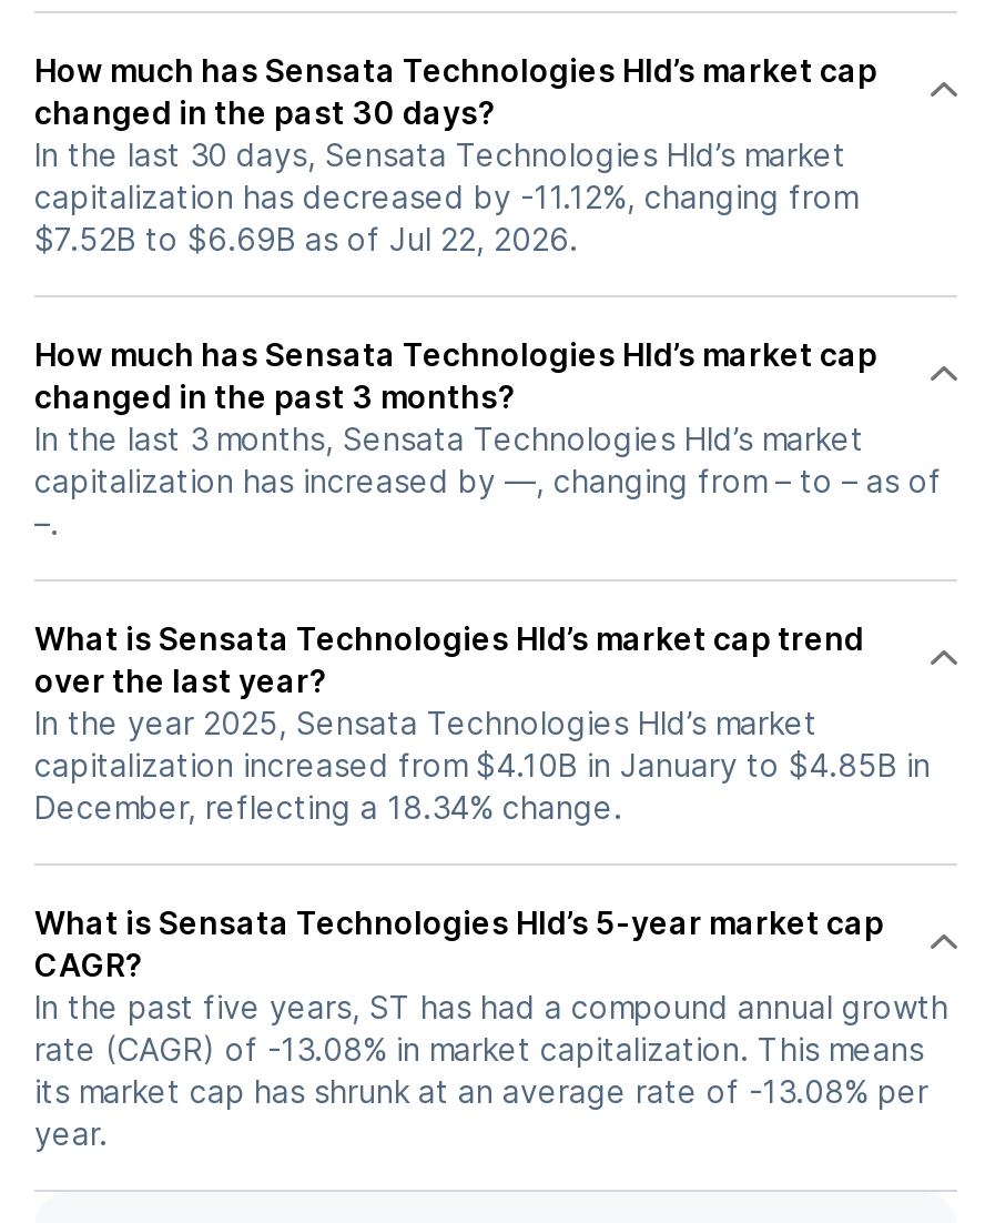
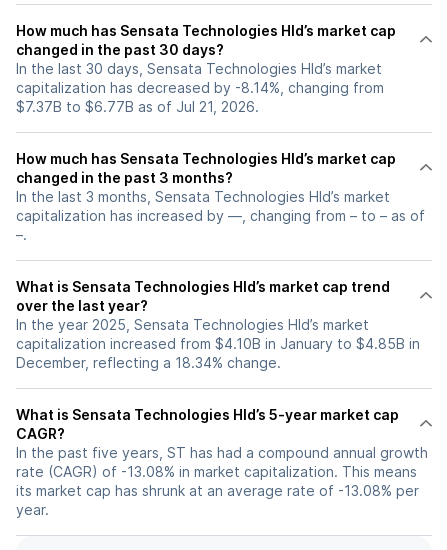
[34,178,857,215] capitalization has decreased by -11.12%, changing from -> [16,79,384,96] capitalization has decreased by -8.14%, changing from
[34,220,578,257] $7.52B to $6.69B as of Jul 22, 2026. -> [16,98,259,115] $7.37B to $6.77B as of Jul 21, 2026.

